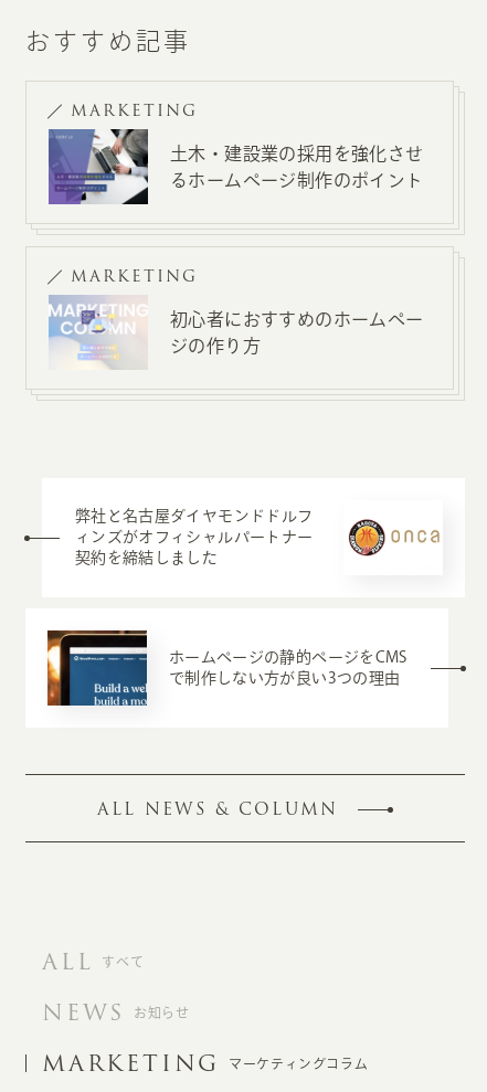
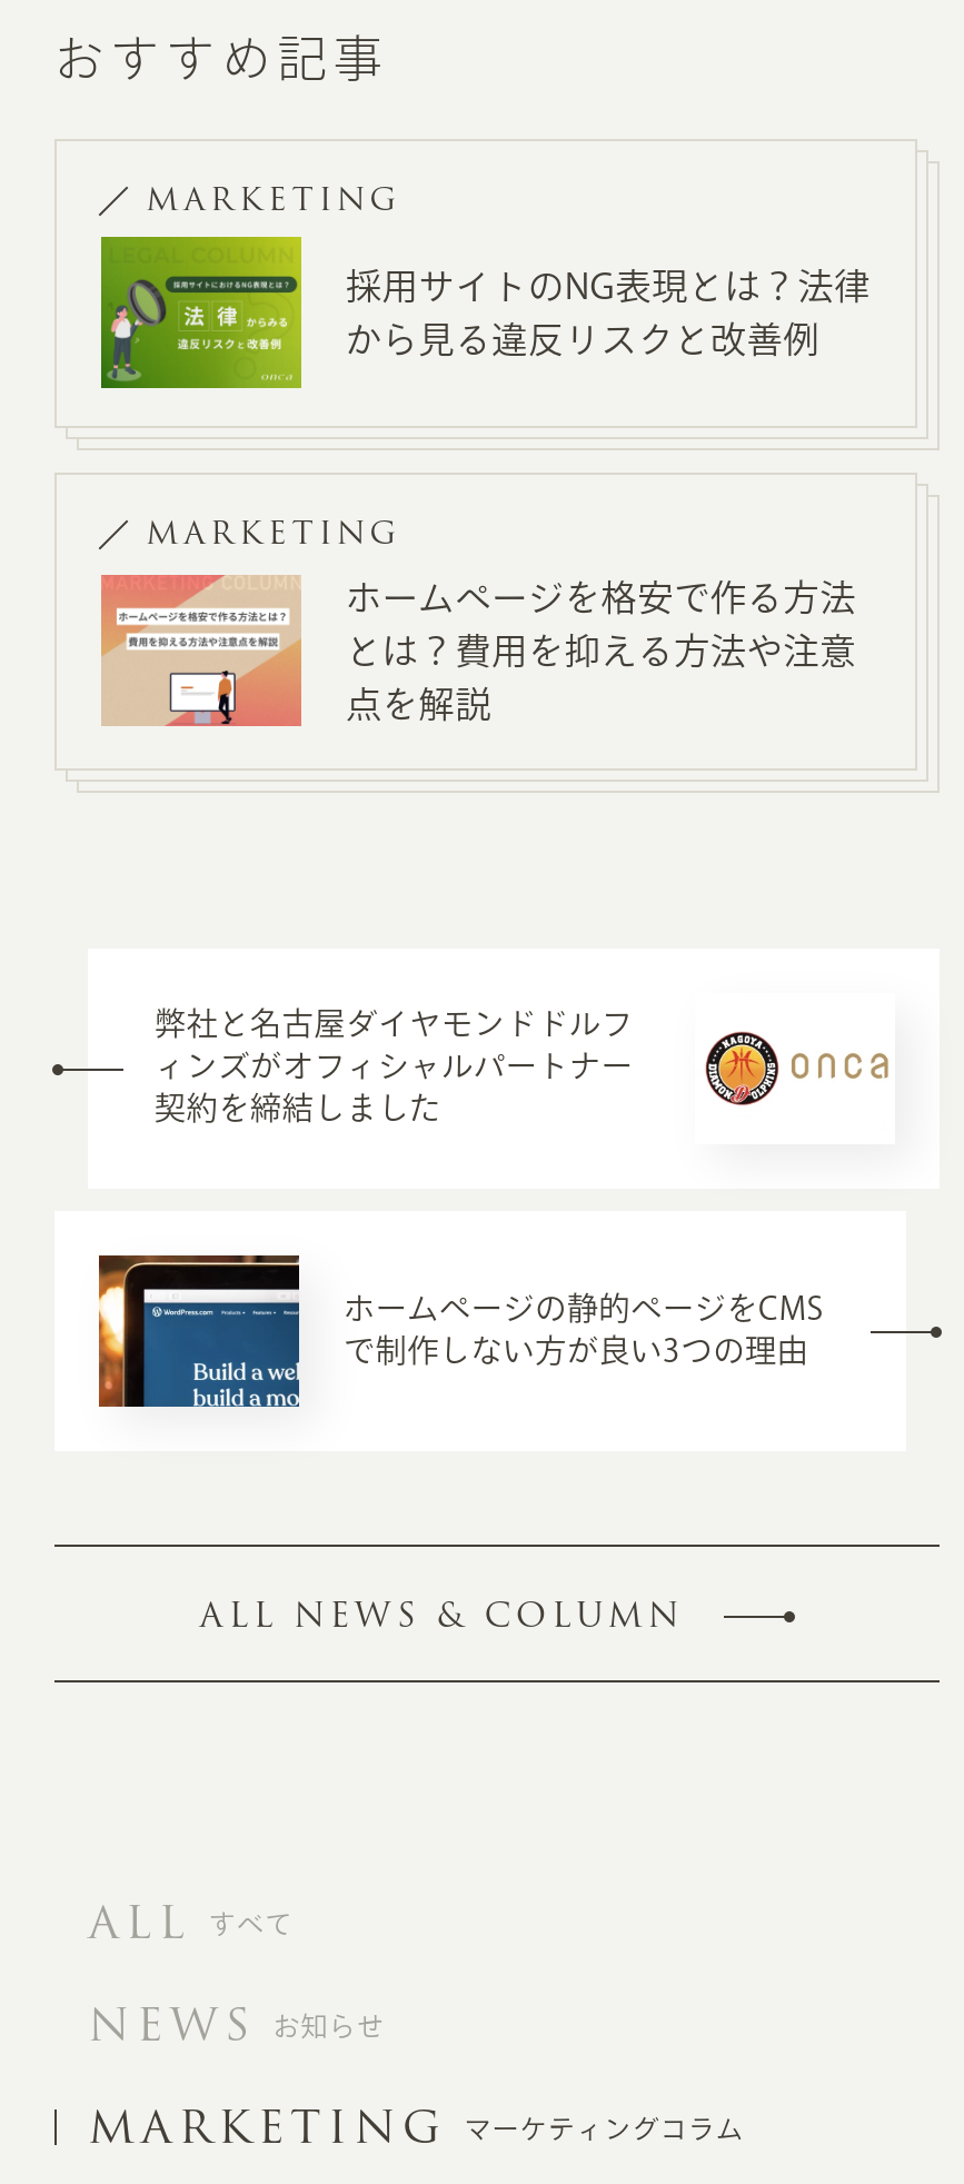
[47,128,424,205] [image] | 土木・建設業の採用を強化させ -> [99,235,871,390] [image] | 採用サイトのNG表現とは？法律
[170,171,424,188] るホームページ制作のポイント -> [346,320,820,356] から見る違反リスクと改善例
[47,295,424,368] [image] | 初心者におすすめのホームペー | ジの作り方 -> [99,573,856,728] [image] | ホームページを格安で作る方法 | とは？費用を抑える方法や注意 | 点を解説

